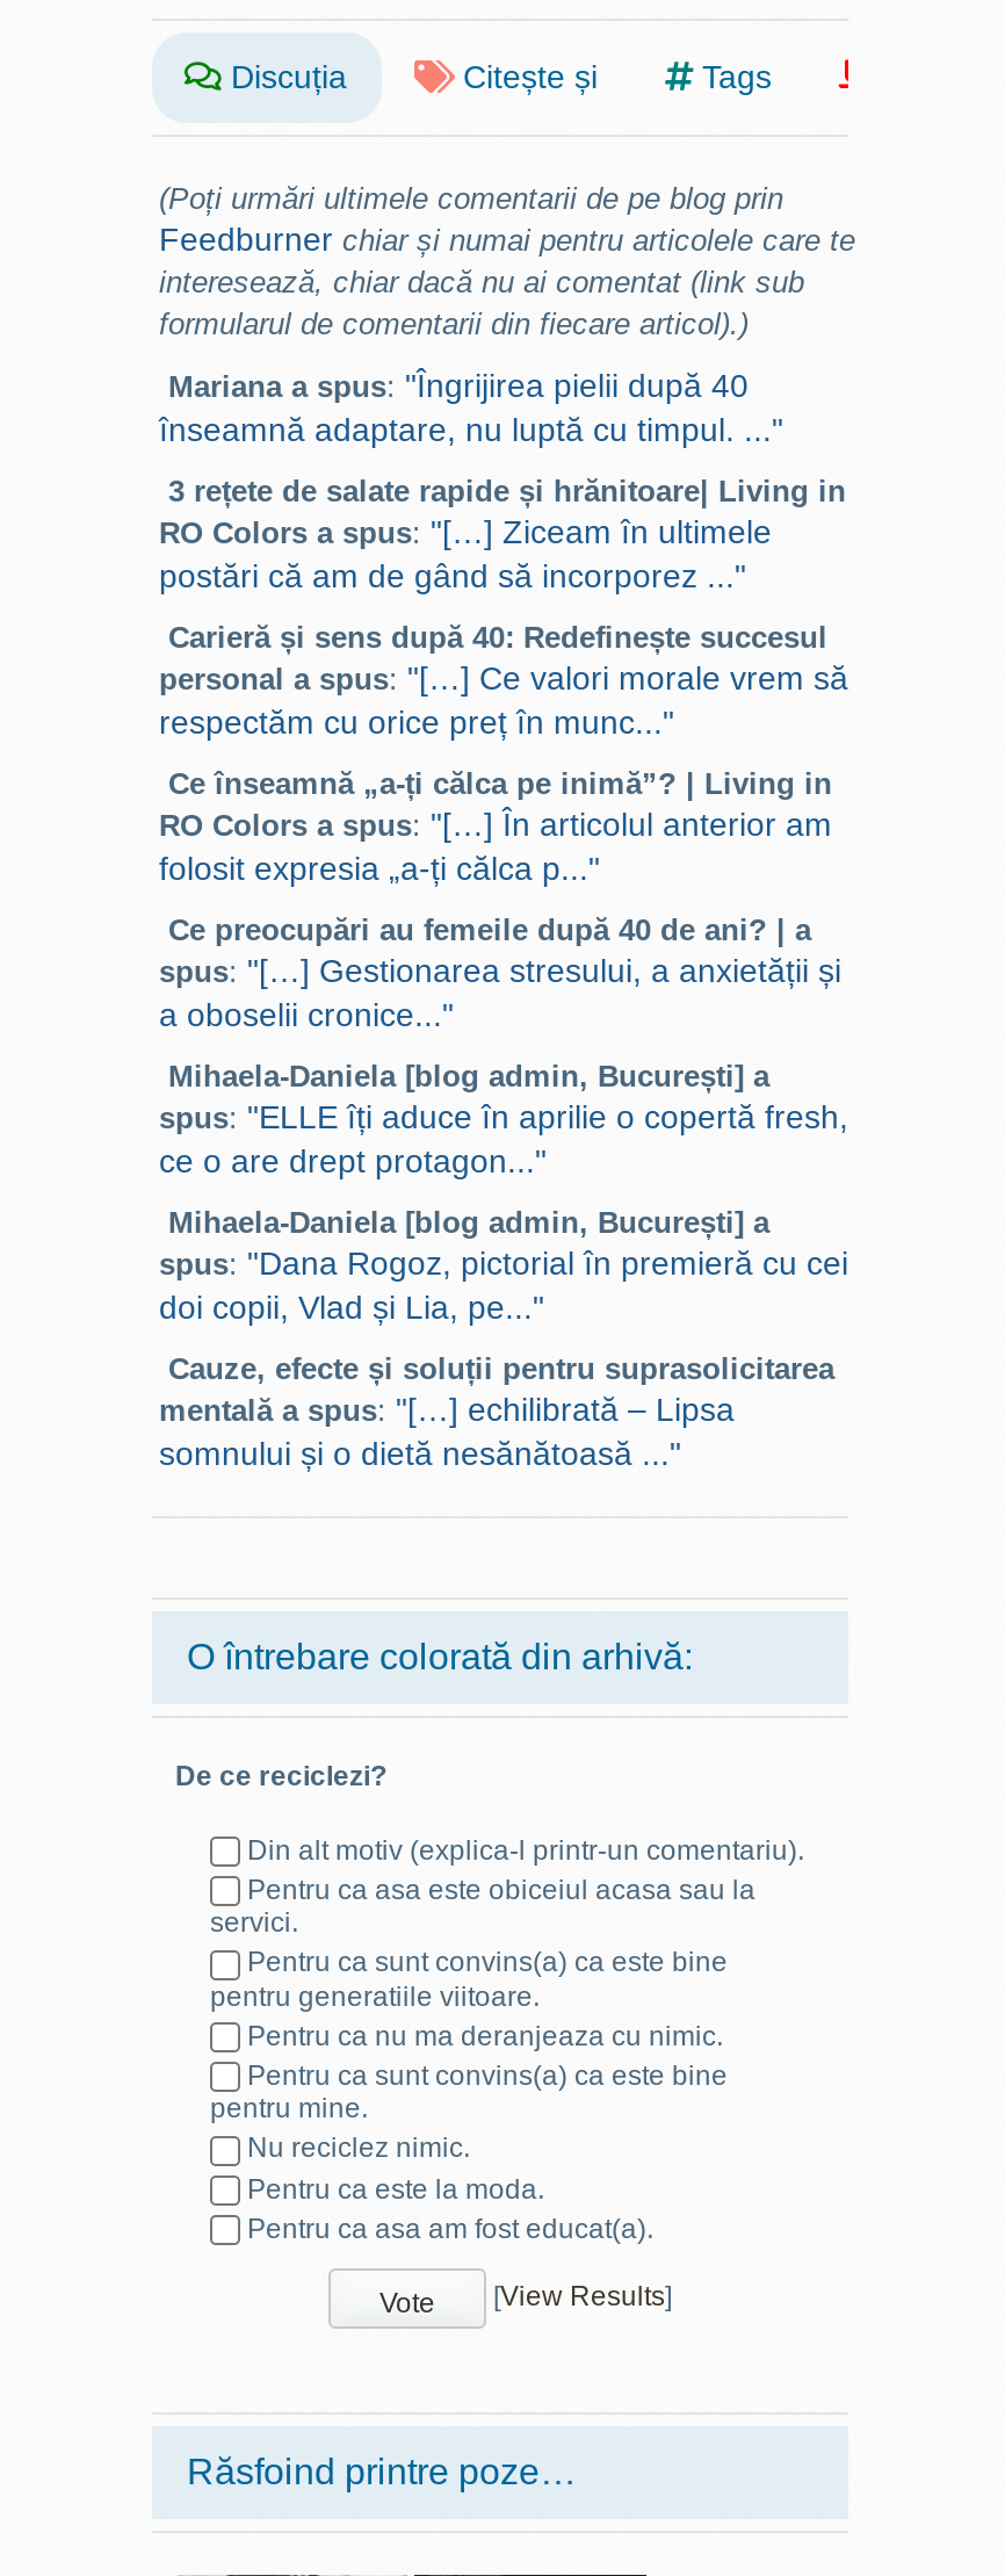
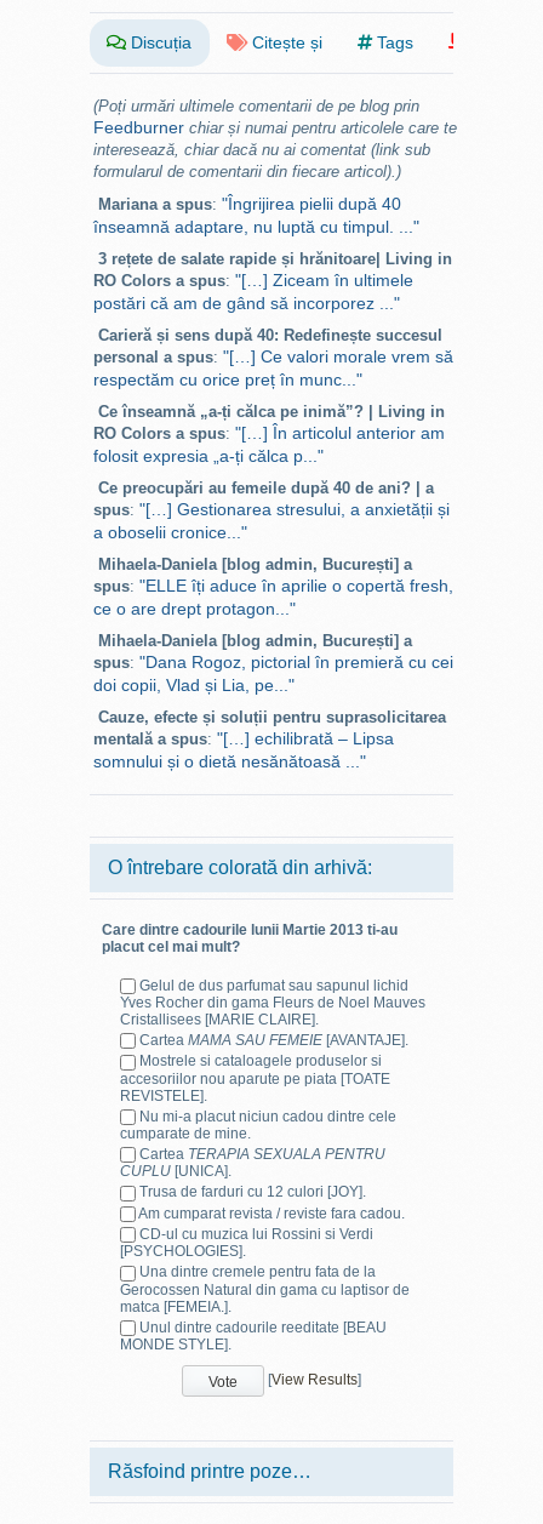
[175,1759,386,1792] De ce reciclezi? -> [102,921,398,955] Care dintre cadourile lunii Martie 2013 ti-au | placut cel mai mult?
[210,1833,804,2245] Din alt motiv (explica-l printr-un comentariu). | Pentru ca asa este obiceiul acasa sau la | servici. | Pentru ca sunt convins(a) ca este bine | pentru generatiile viitoare. | Pentru ca nu ma deranjeaza cu nimic. | Pentru ca sunt convins(a) ca este bine | pentru mine. | Nu reciclez nimic. | Pentru ca este la moda. | Pentru ca asa am fost educat(a). -> [120,977,425,1353] Gelul de dus parfumat sau sapunul lichid | Yves Rocher din gama Fleurs de Noel Mauves | Cristallisees [MARIE CLAIRE]. | Cartea MAMA SAU FEMEIE [AVANTAJE]. | Mostrele si cataloagele produselor si | accesoriilor nou aparute pe piata [TOATE | REVISTELE]. | Nu mi-a placut niciun cadou dintre cele | cumparate de mine. | Cartea TERAPIA SEXUALA PENTRU | CUPLU [UNICA]. | Trusa de farduri cu 12 culori [JOY]. | Am cumparat revista / reviste fara cadou. | CD-ul cu muzica lui Rossini si Verdi | [PSYCHOLOGIES]. | Una dintre cremele pentru fata de la | Gerocossen Natural din gama cu laptisor de | matca [FEMEIA.]. | Unul dintre cadourile reeditate [BEAU | MONDE STYLE].

